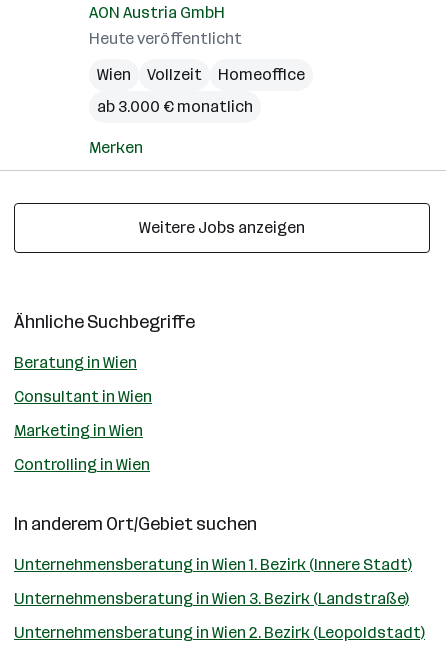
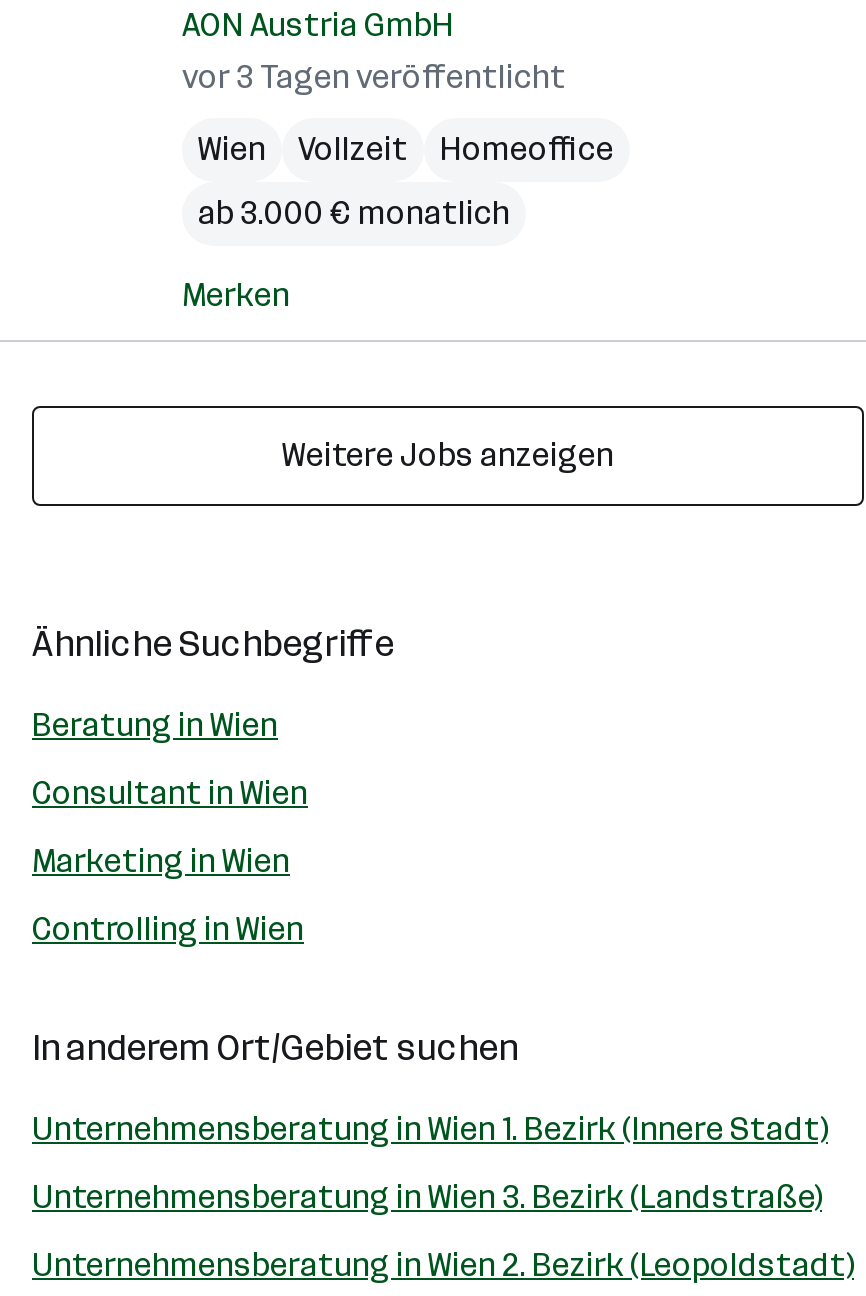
[89,29,242,48] Heute veröffentlicht -> [182,58,566,96] vor 3 Tagen veröffentlicht

